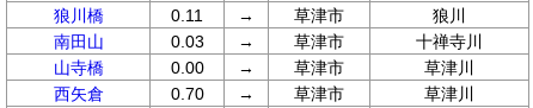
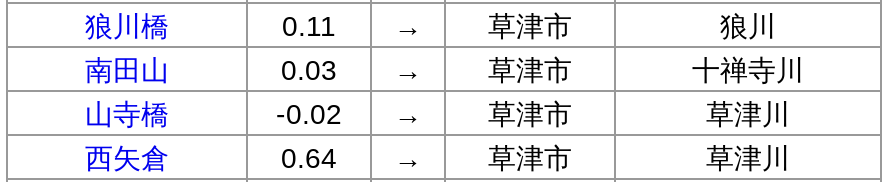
[170,58,204,77] 0.00 -> [276,98,342,130] -0.02
[170,84,204,103] 0.70 -> [281,142,337,174] 0.64

